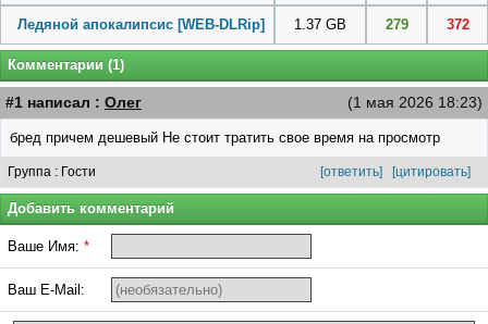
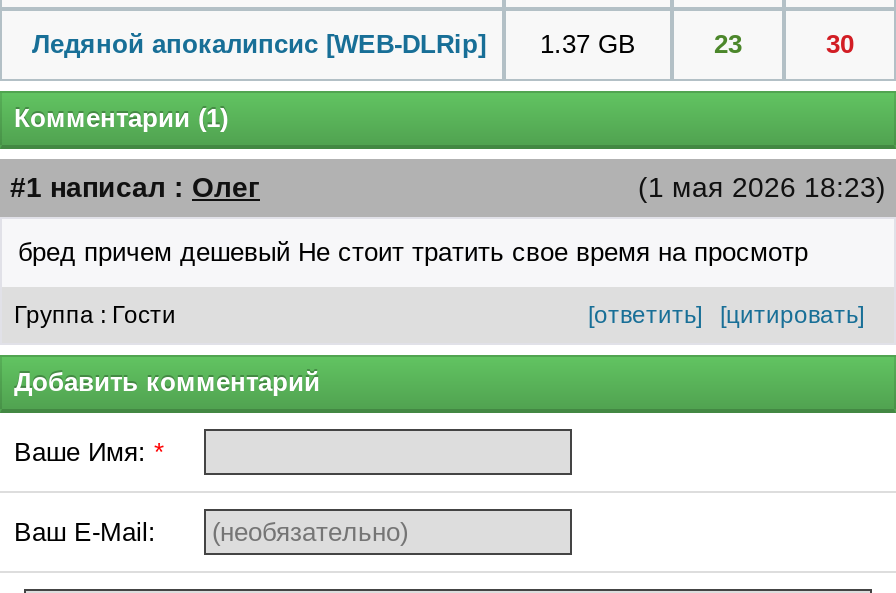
[385,17,408,33] 279 -> [714,30,742,60] 23
[446,17,469,33] 372 -> [826,30,854,60] 30

